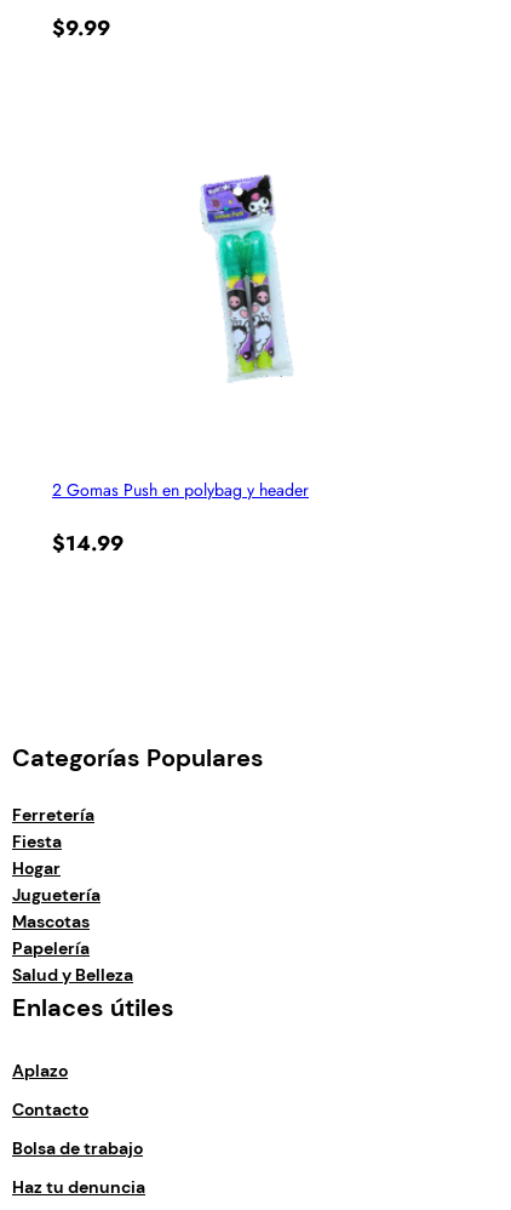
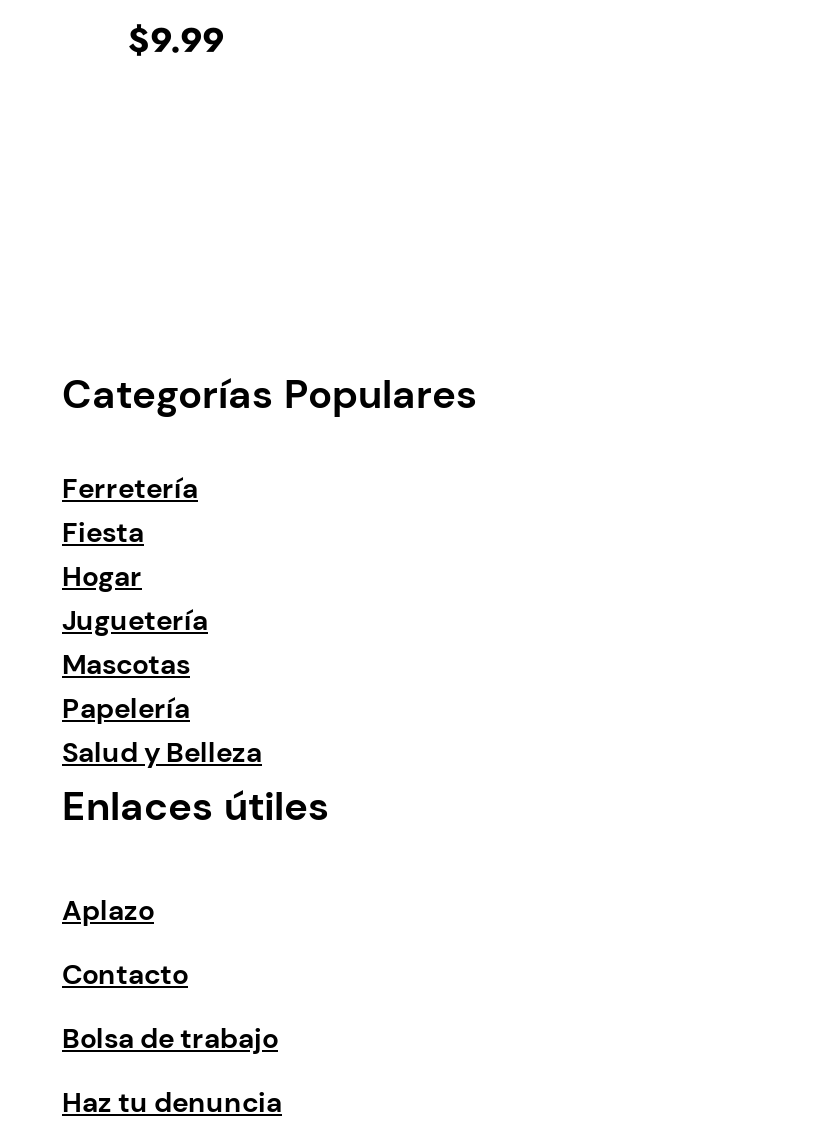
[200,173,293,383] [image] -> none
[52,478,309,558] 2 Gomas Push en polybag y header | $14.99 -> none

